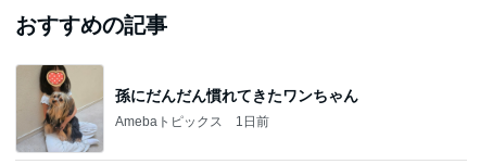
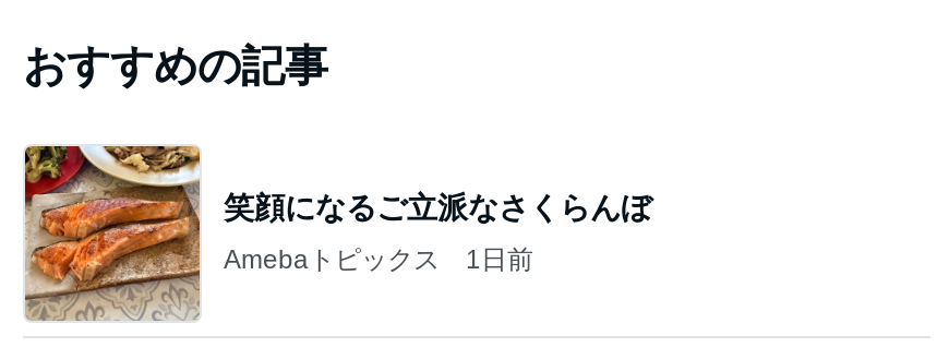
[16,64,358,152] [image] | 孫にだんだん慣れてきたワンちゃん -> [25,144,651,321] [image] | 笑顔になるご立派なさくらんぼ

